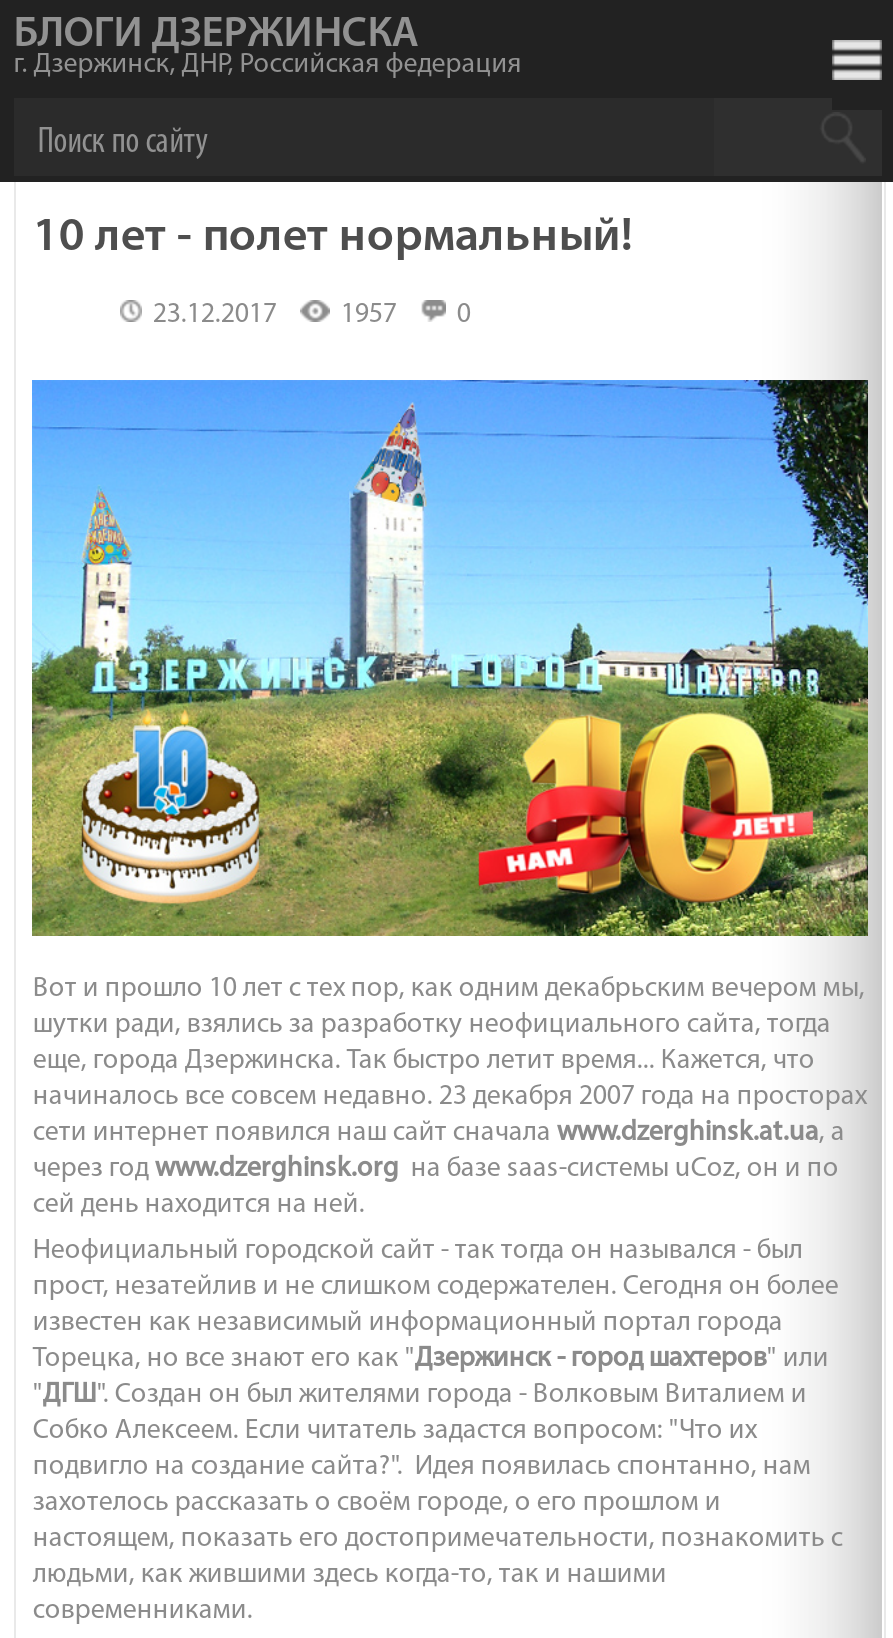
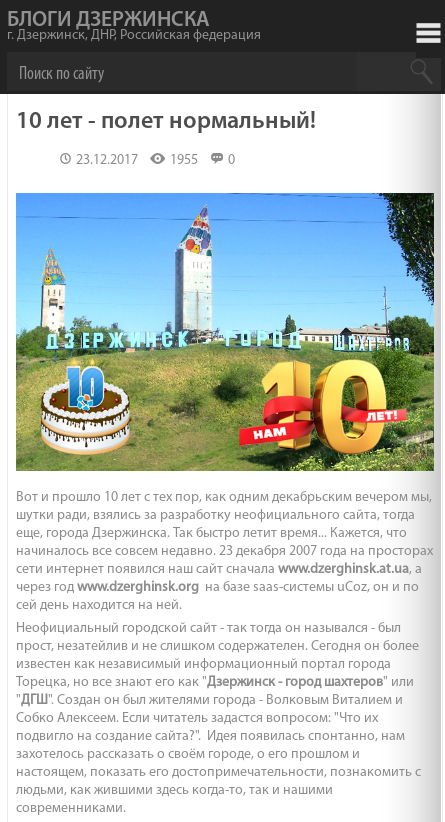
[341,299,471,329] 1957 0 -> [170,153,235,168] 1955 0

